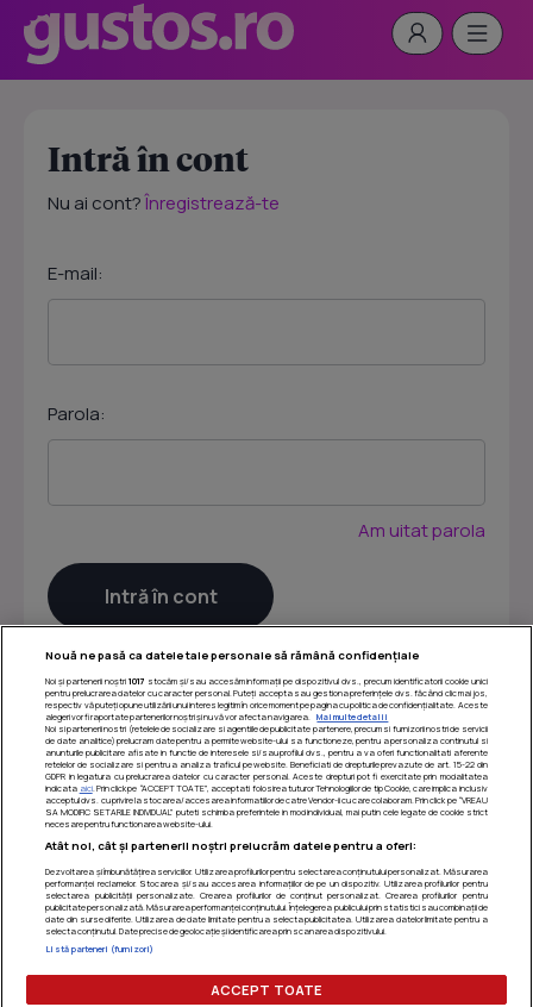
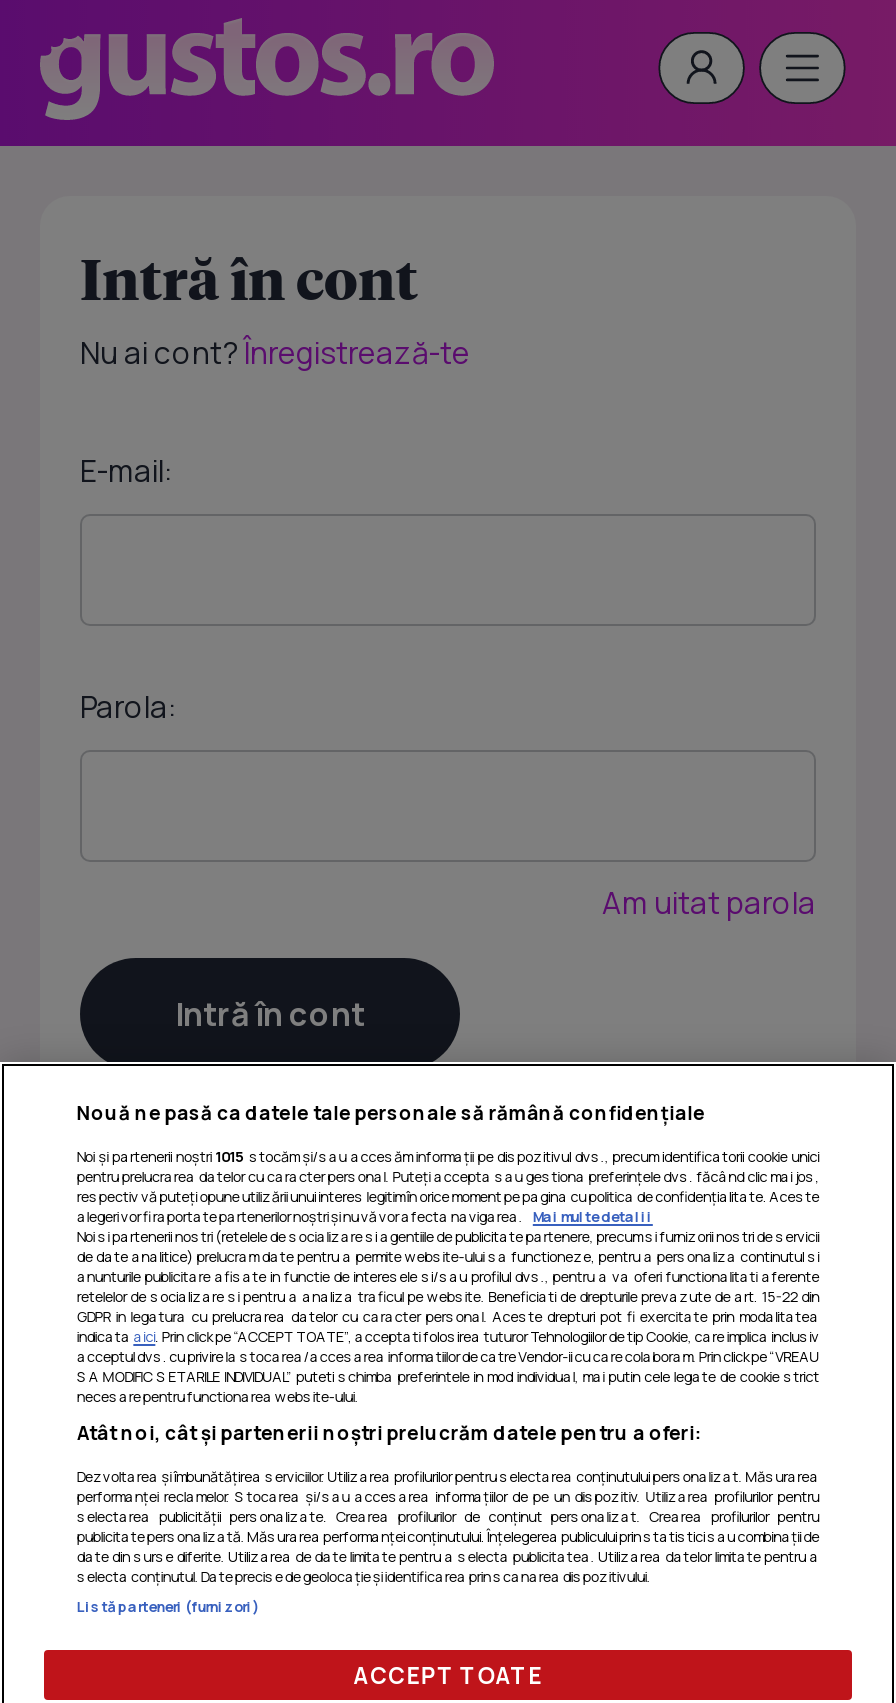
[46,674,487,686] Noi și partenerii noștri 1017 stocăm și/sau accesăm informații pe dispozitivul dvs., precum identificatorii cookie unici -> [77,1145,819,1165] Noi și partenerii noștri 1015 stocăm și/sau accesăm informații pe dispozitivul dvs., precum identificatorii cookie unici

